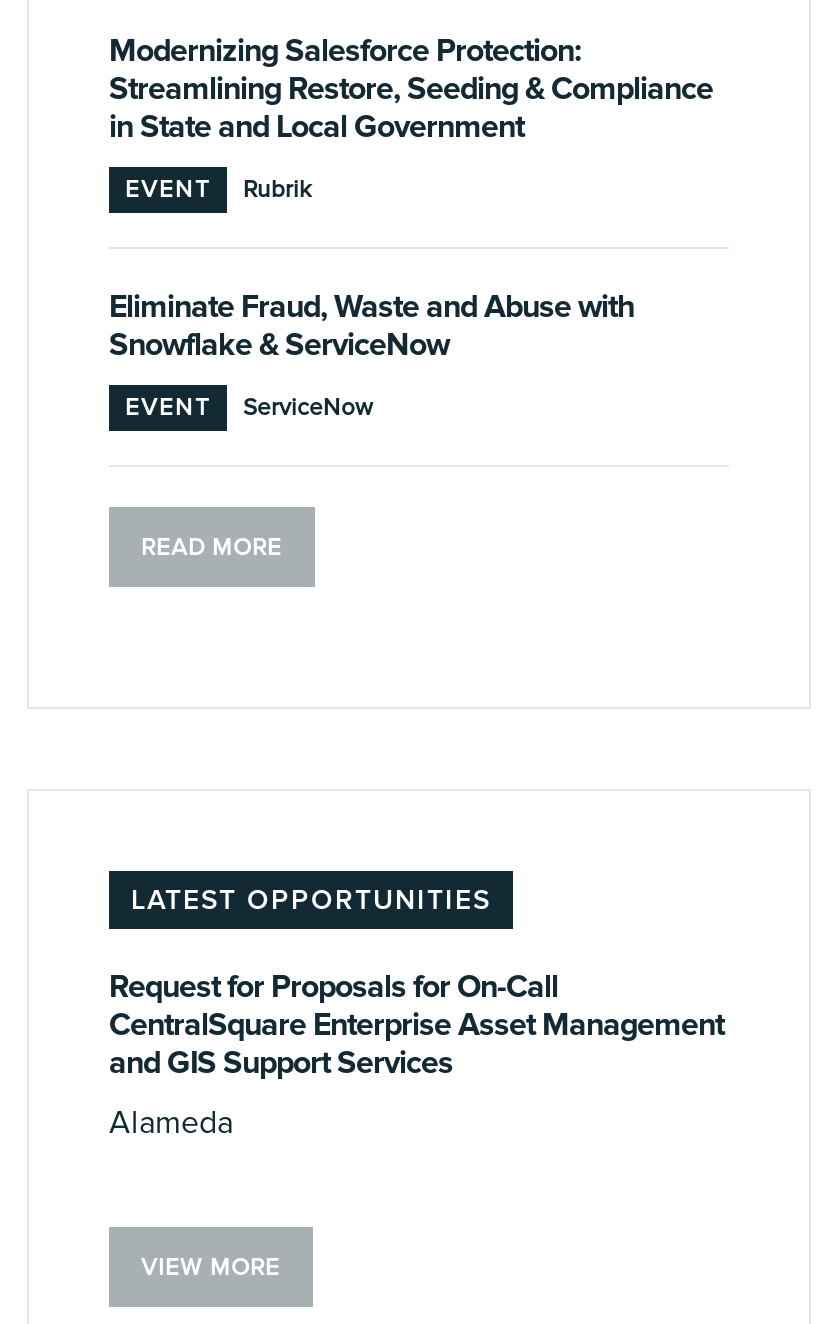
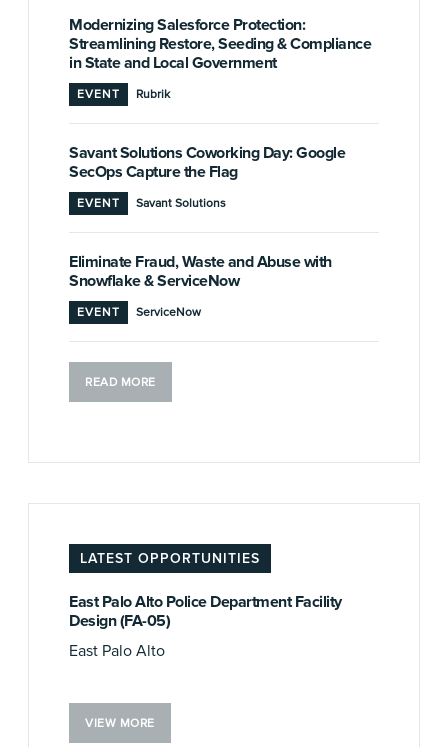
none -> [69,143,345,211] Savant Solutions Coworking Day: Google | SecOps Capture the Flag | EVENT | Savant Solutions
moved [109,287,634,917] -> [69,252,331,567]: Eliminate Fraud, Waste and Abuse with | Snowflake & ServiceNow | EVENT | ServiceNow | READ MORE | LATEST OPPORTUNITIES
[109,967,724,1083] Request for Proposals for On-Call | CentralSquare Enterprise Asset Management | and GIS Support Services -> [69,592,341,631] East Palo Alto Police Department Facility | Design (FA-05)
[109,1103,233,1143] Alameda -> [69,641,165,661] East Palo Alto

